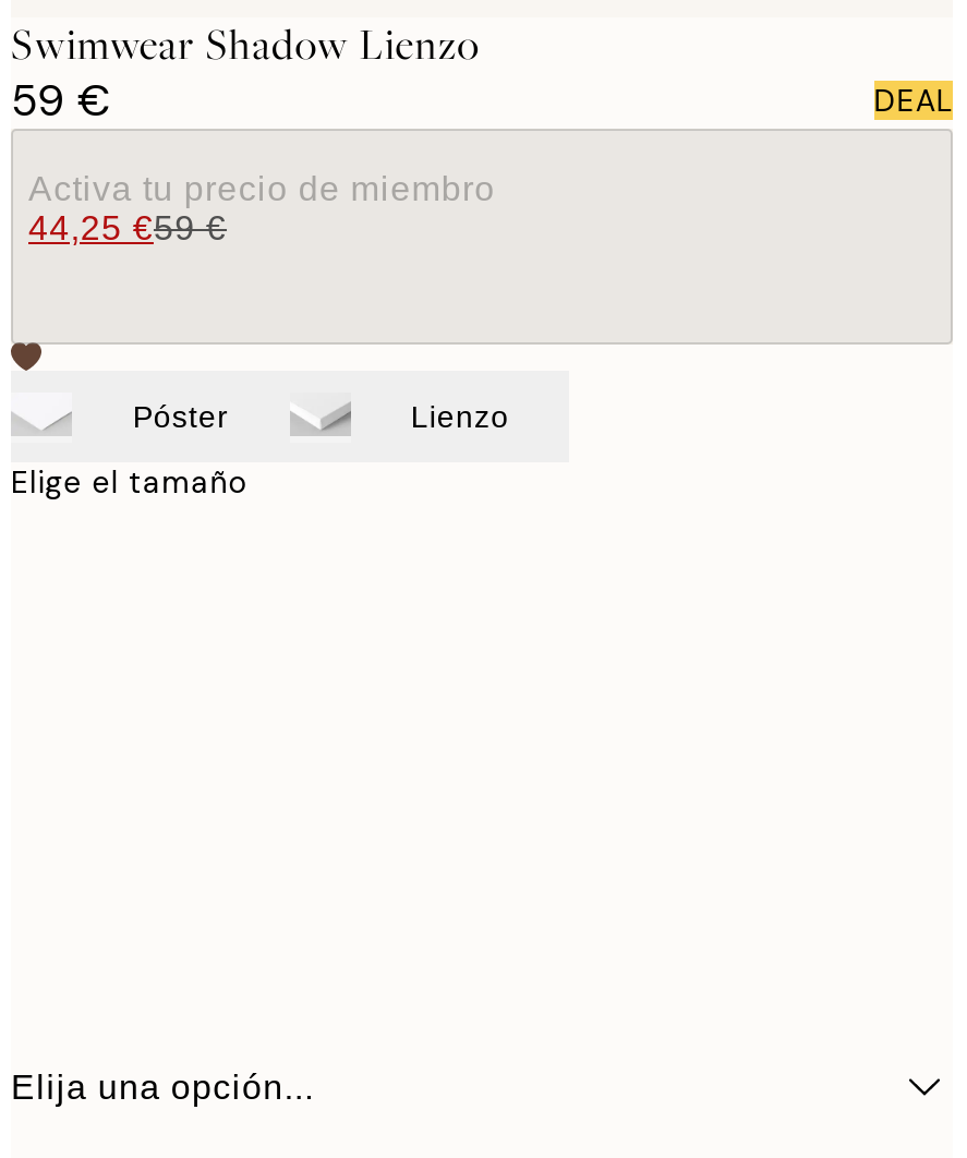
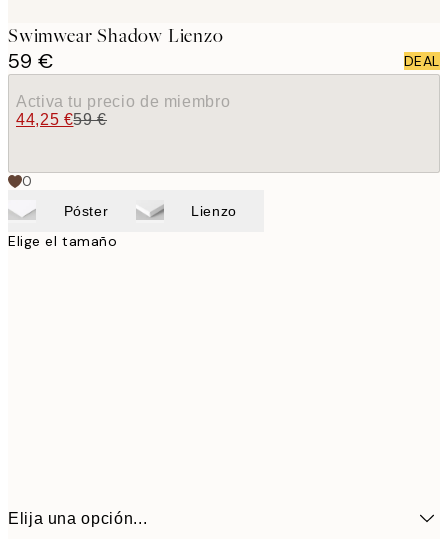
none -> [22,173,32,190] 0

